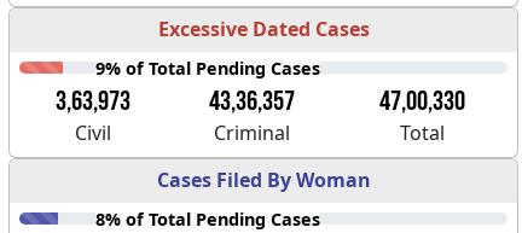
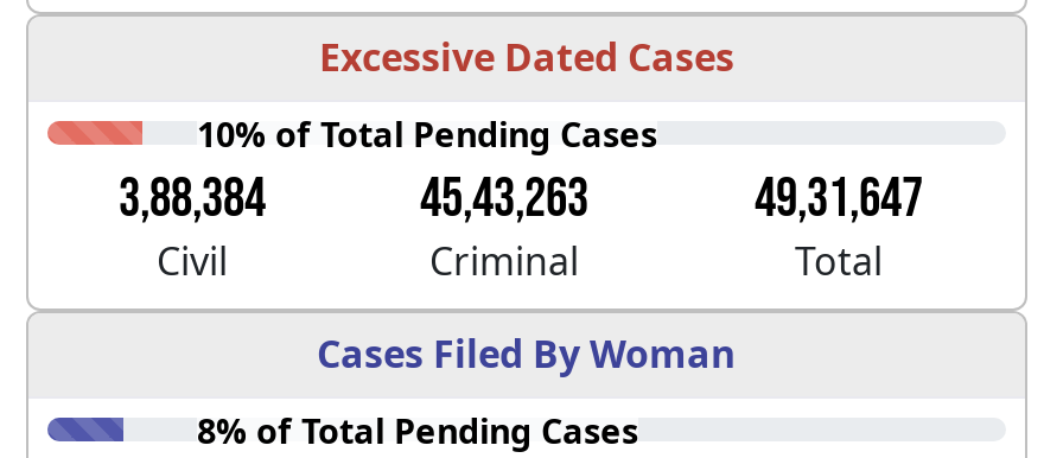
[95,56,320,79] 9% of Total Pending Cases -> [197,111,657,156] 10% of Total Pending Cases
[56,85,130,119] 3,63,973 -> [119,167,266,233] 3,88,384
[209,85,295,119] 43,36,357 -> [420,167,588,233] 45,43,263
[379,85,465,119] 47,00,330 -> [755,167,923,233] 49,31,647

